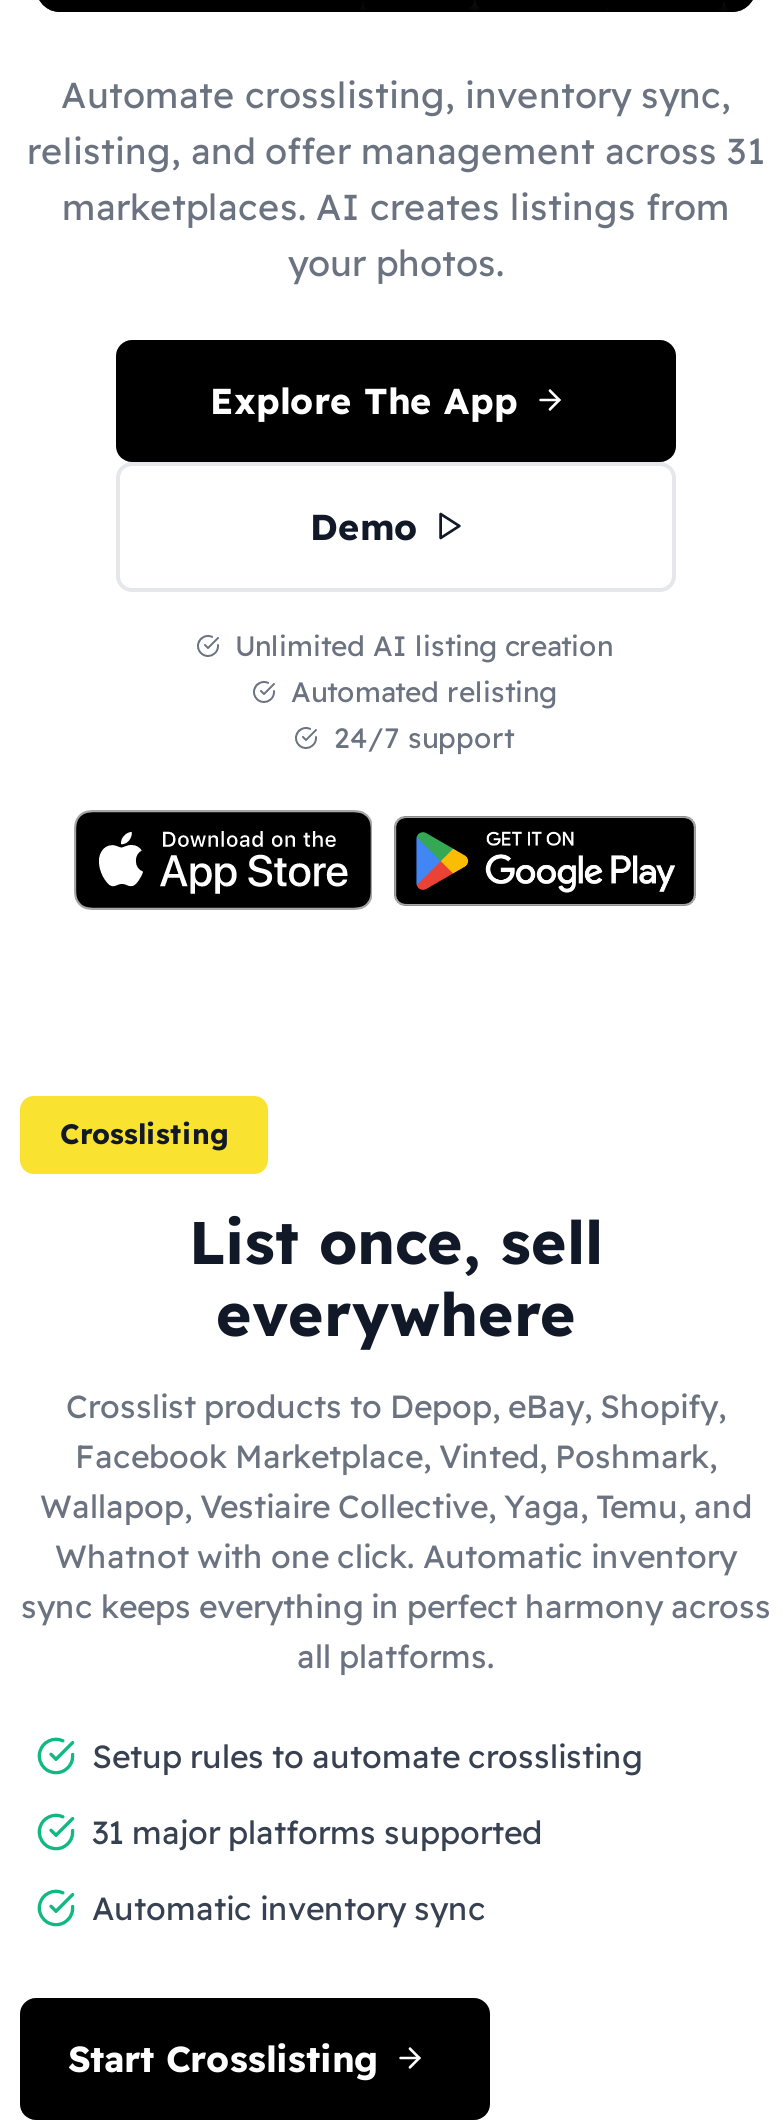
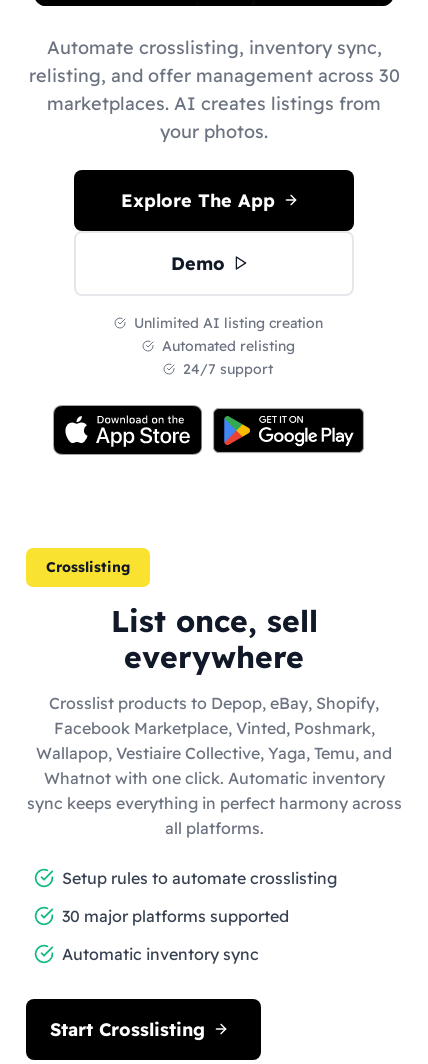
[27,127,765,173] relisting, and offer management across 31 -> [28,63,399,86] relisting, and offer management across 30
[92,1811,542,1851] 31 major platforms supported -> [62,905,289,925] 30 major platforms supported

